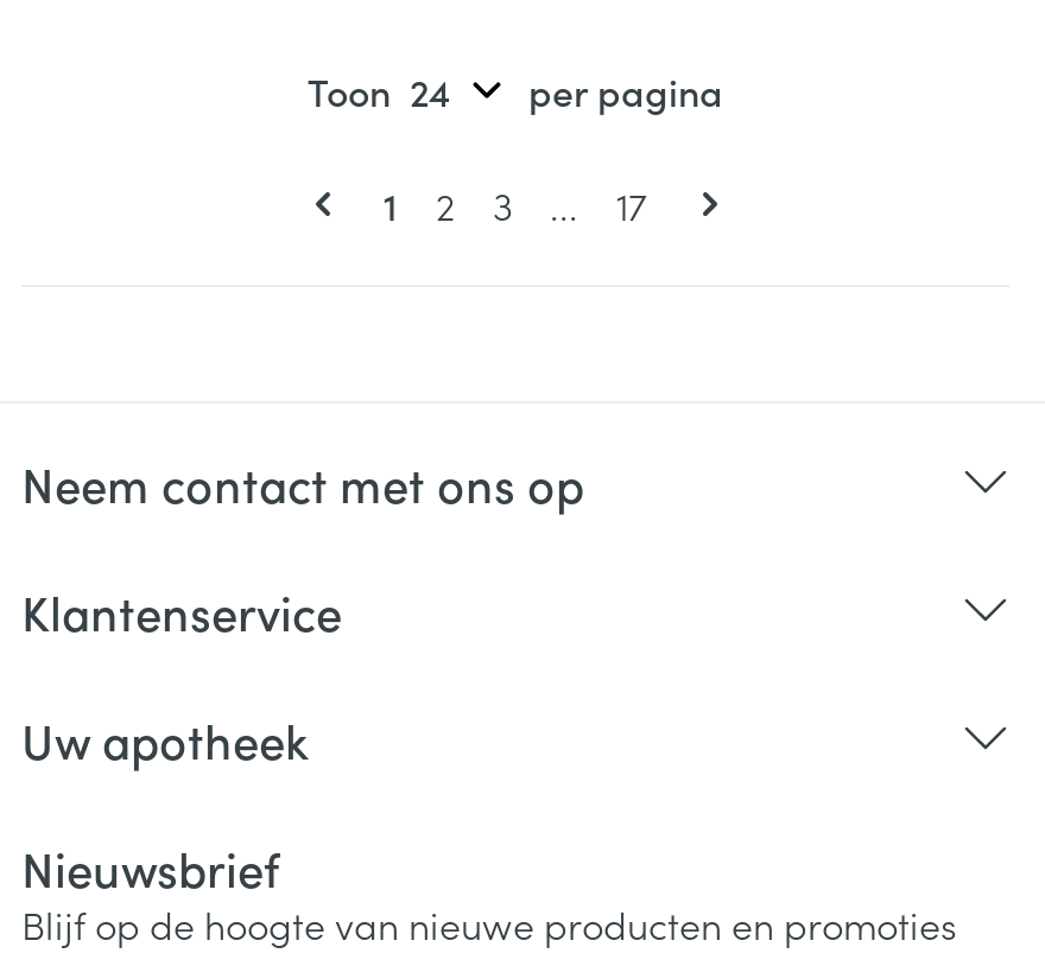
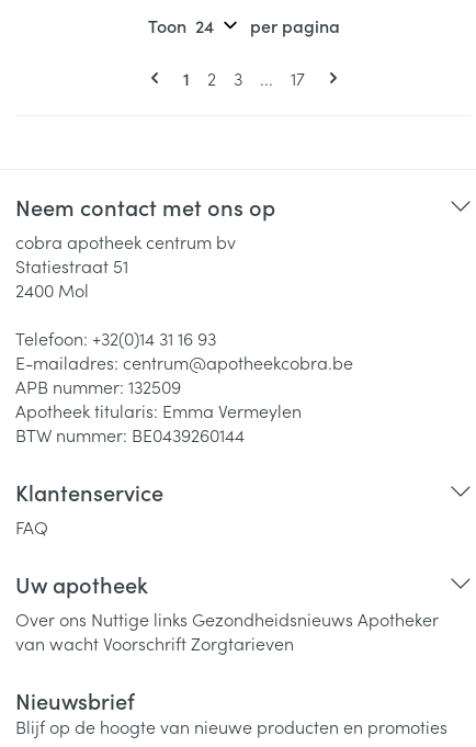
none -> [15,229,353,446] cobra apotheek centrum bv | Statiestraat 51 | 2400 Mol | Telefoon: +32(0)14 31 16 93 | E-mailadres: centrum@apotheekcobra.be | APB nummer: 132509 | Apotheek titularis: Emma Vermeylen | BTW nummer: BE0439260144
none -> [15,514,48,539] FAQ
none -> [15,607,439,655] Over ons Nuttige links Gezondheidsnieuws Apotheker | van wacht Voorschrift Zorgtarieven

